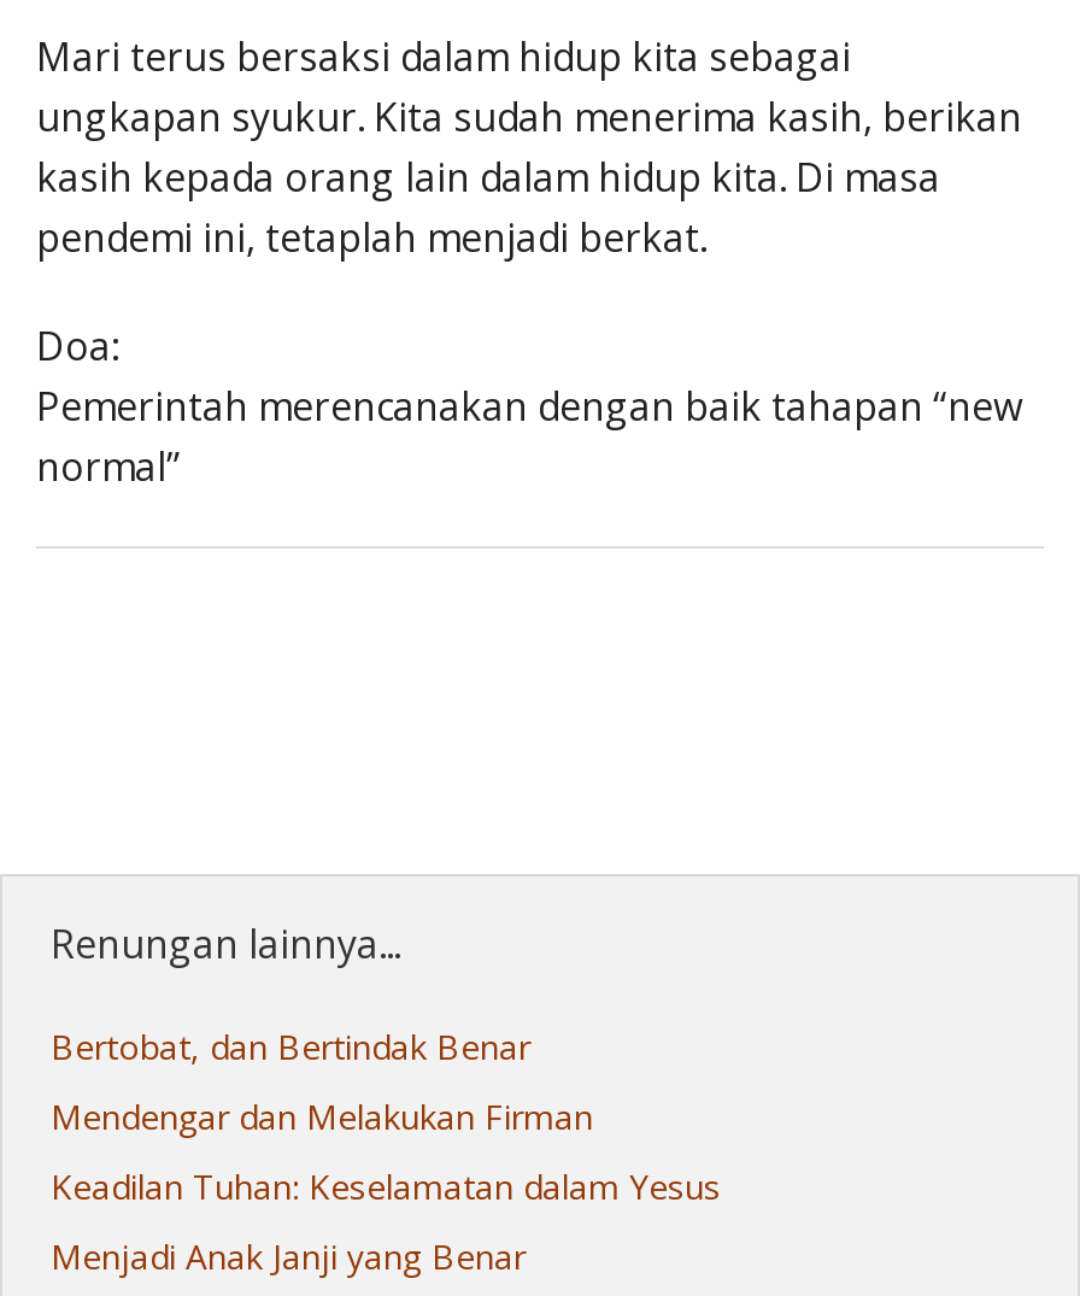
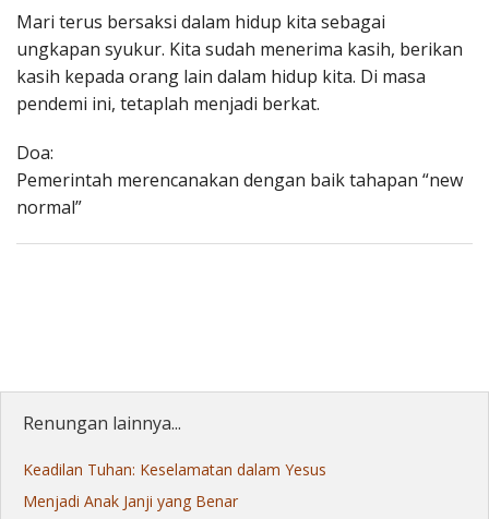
[51,1025,593,1140] Bertobat, dan Bertindak Benar | Mendengar dan Melakukan Firman -> none

